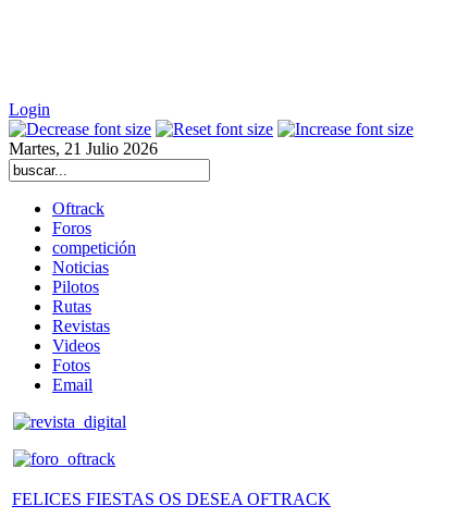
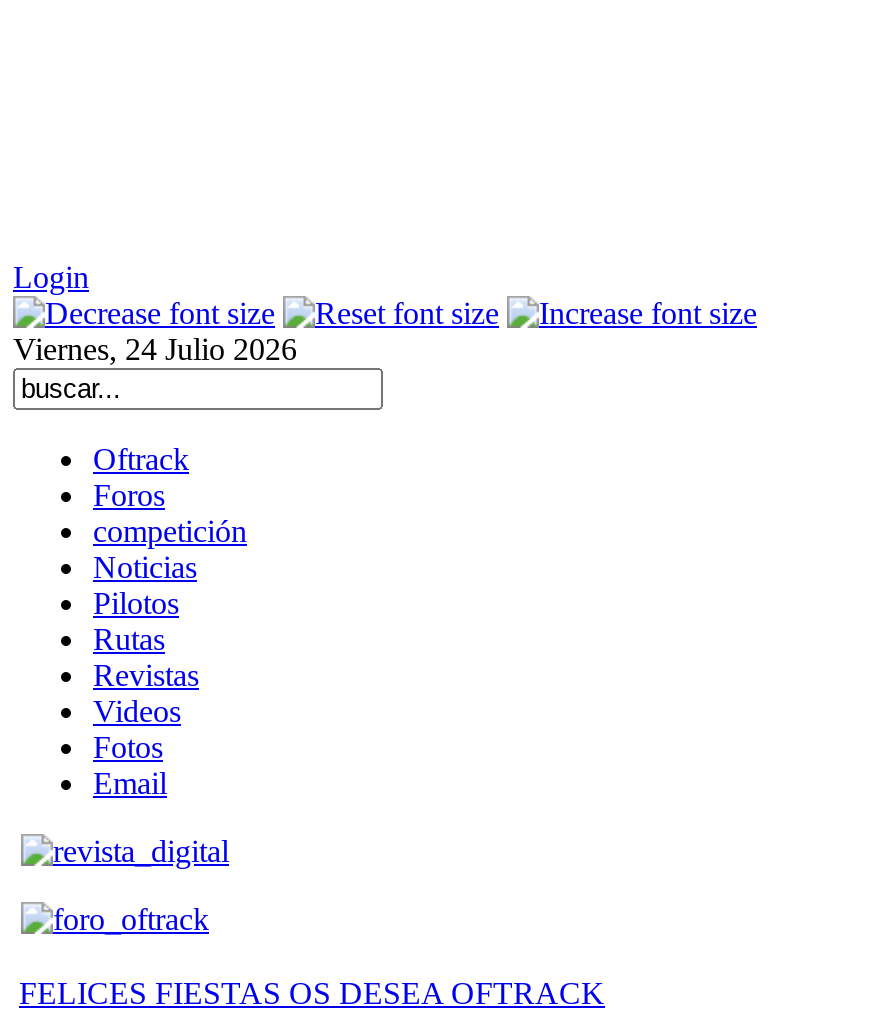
[9,139,158,158] Martes, 21 Julio 2026 -> [13,332,297,366] Viernes, 24 Julio 2026

